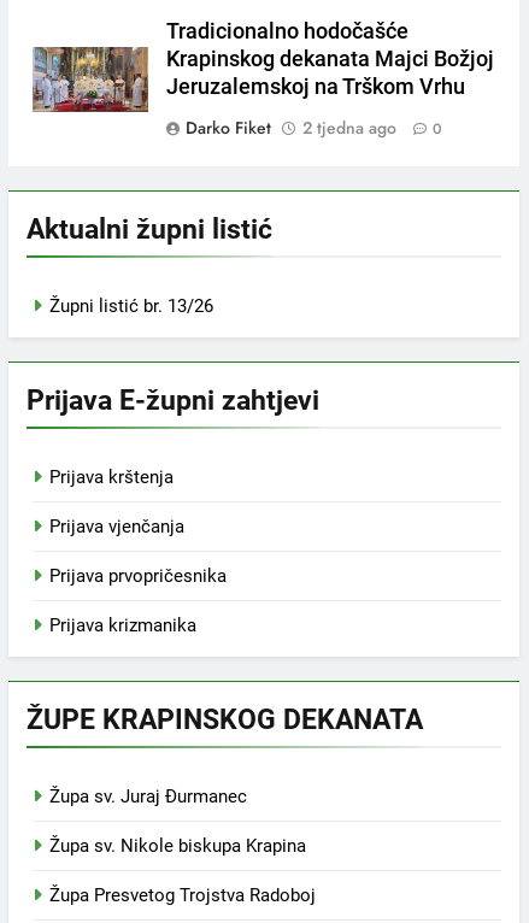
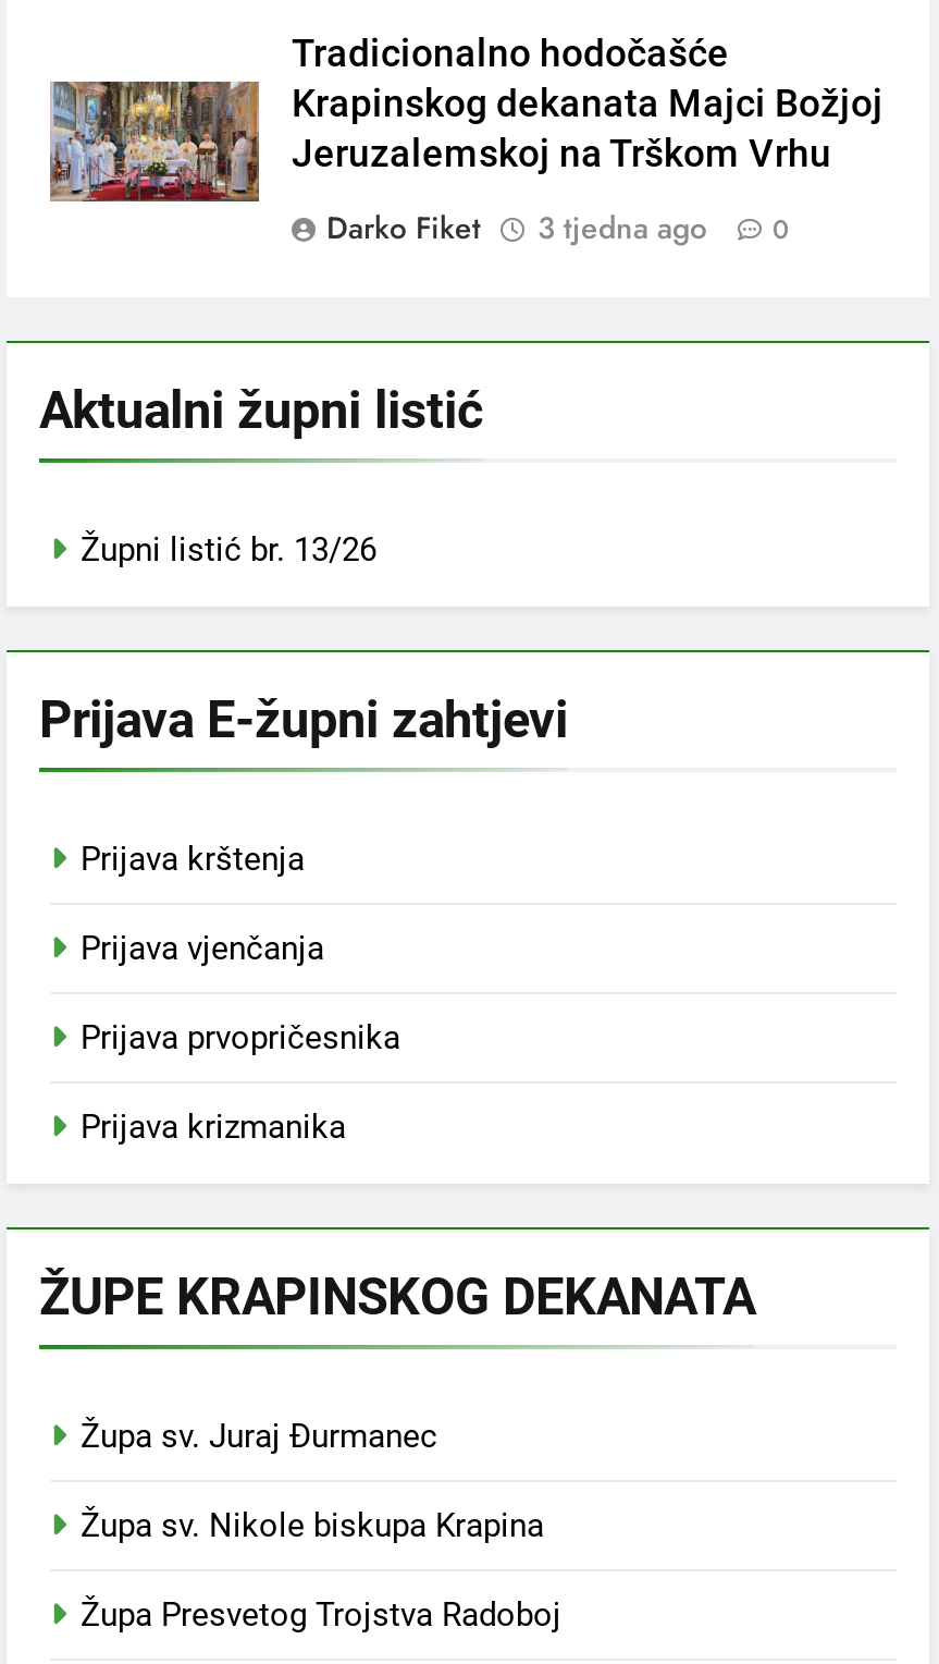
[186,115,442,140] Darko Fiket 2 tjedna ago 0 -> [326,205,790,249] Darko Fiket 3 tjedna ago 0

